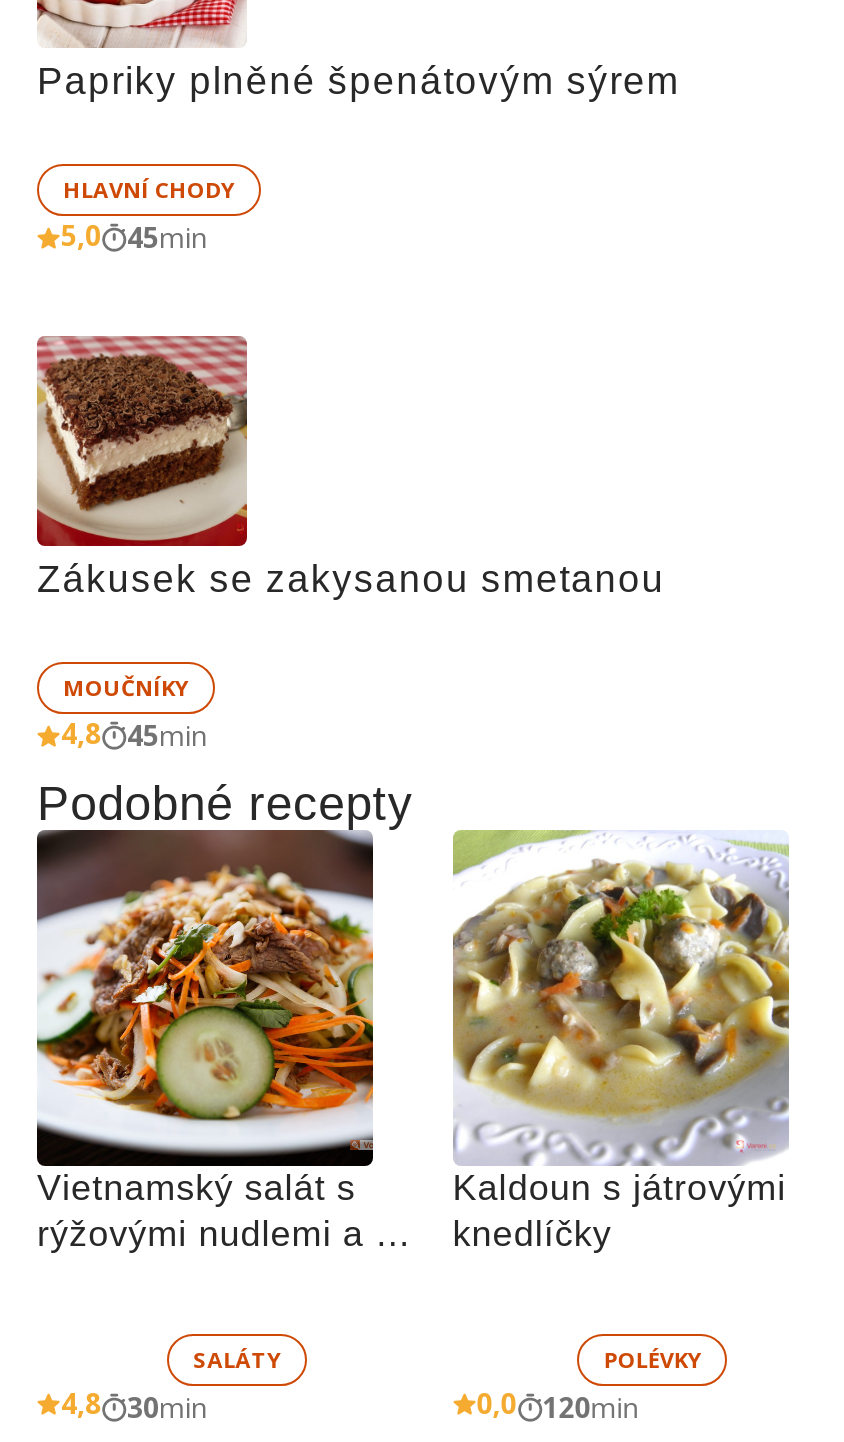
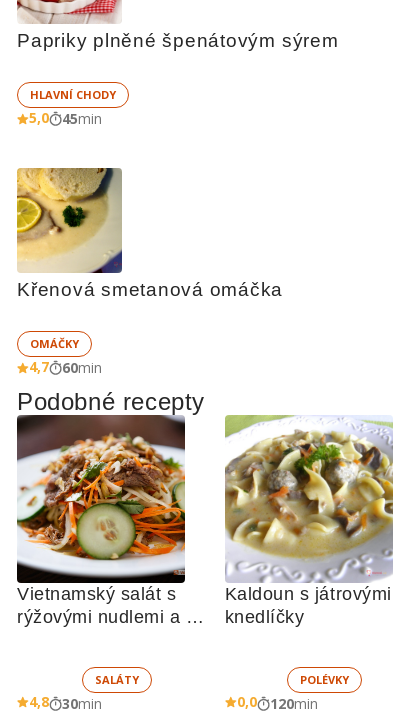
[35,336,665,600] [image] | Zákusek se zakysanou smetanou -> [16,167,283,300] [image] | Křenová smetanová omáčka
[61,672,207,754] MOUČNÍKY | 4,8 | 45min -> [29,336,102,377] OMÁČKY | 4,7 | 60min

